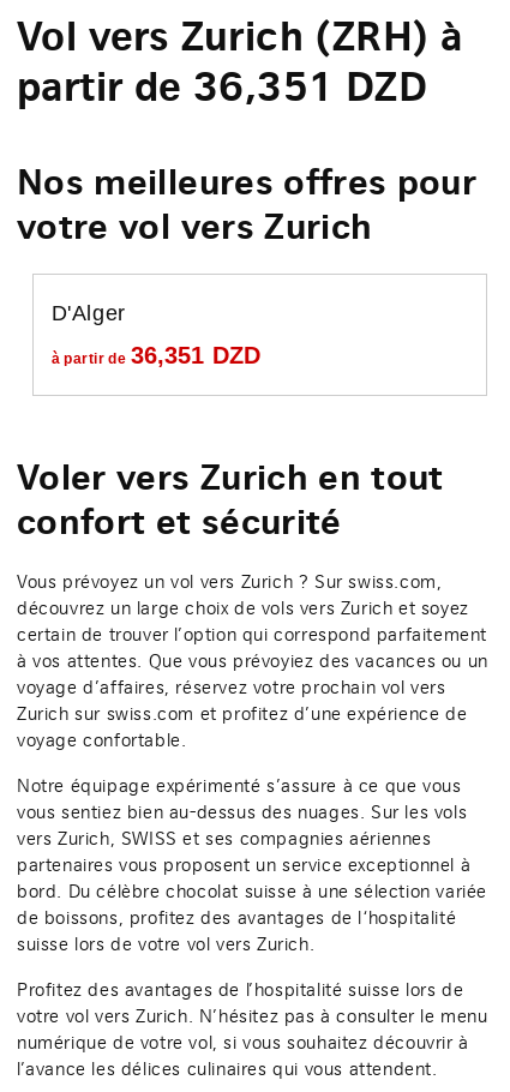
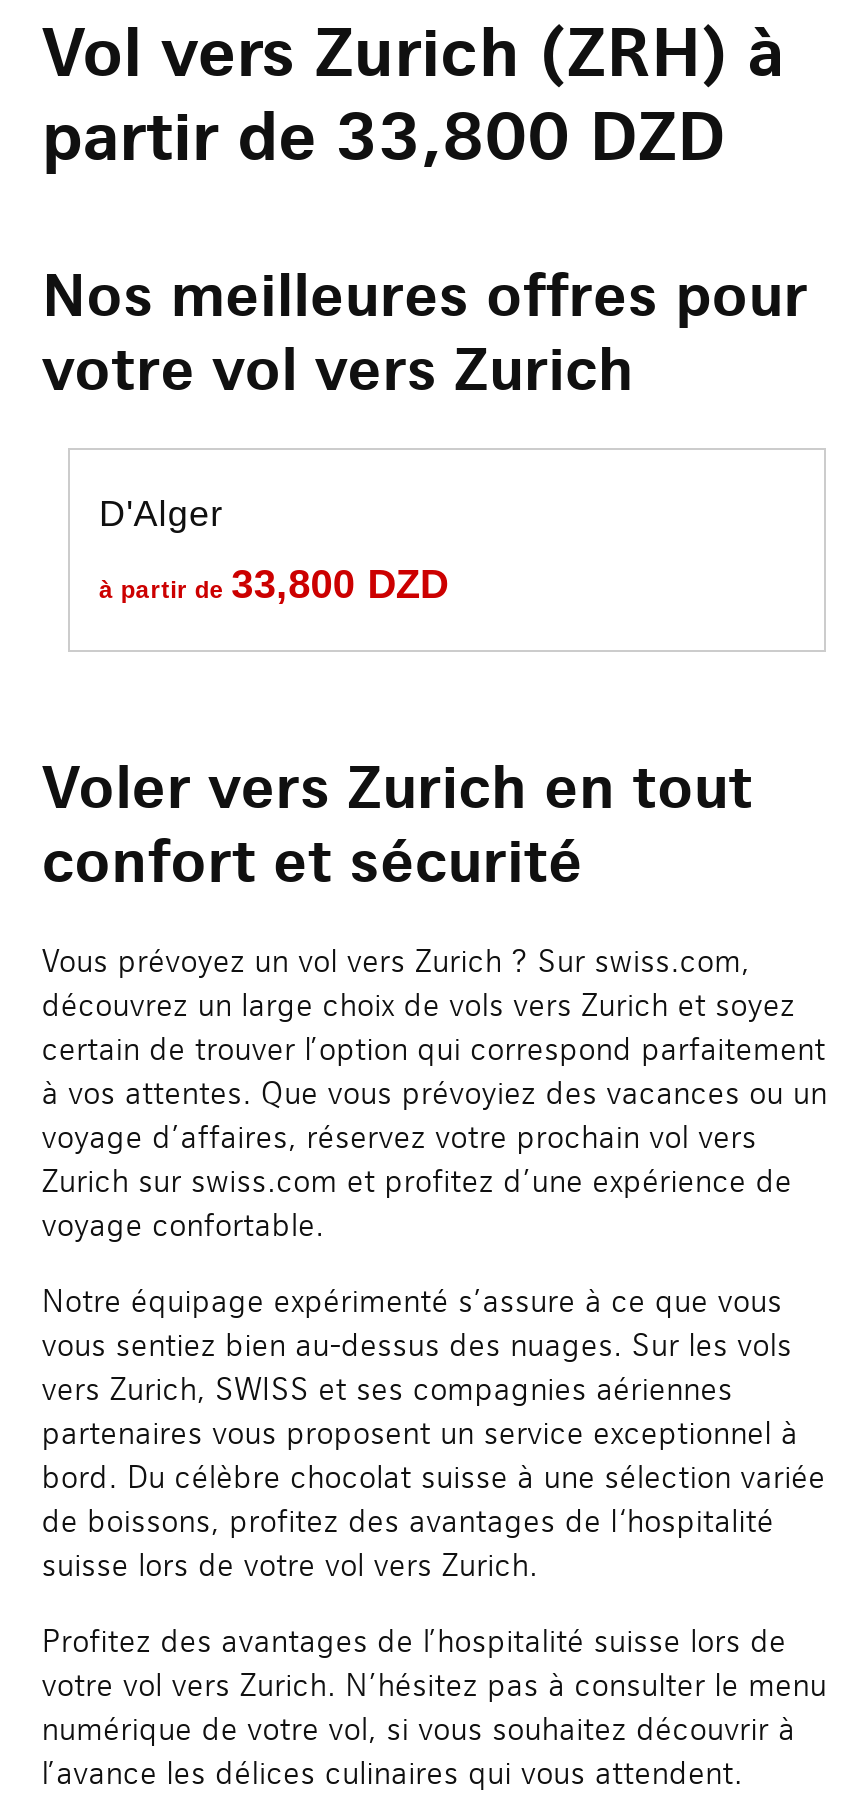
[17,61,427,113] partir de 36,351 DZD -> [42,93,726,179] partir de 33,800 DZD
[51,342,261,369] à partir de 36,351 DZD -> [99,561,448,605] à partir de 33,800 DZD

